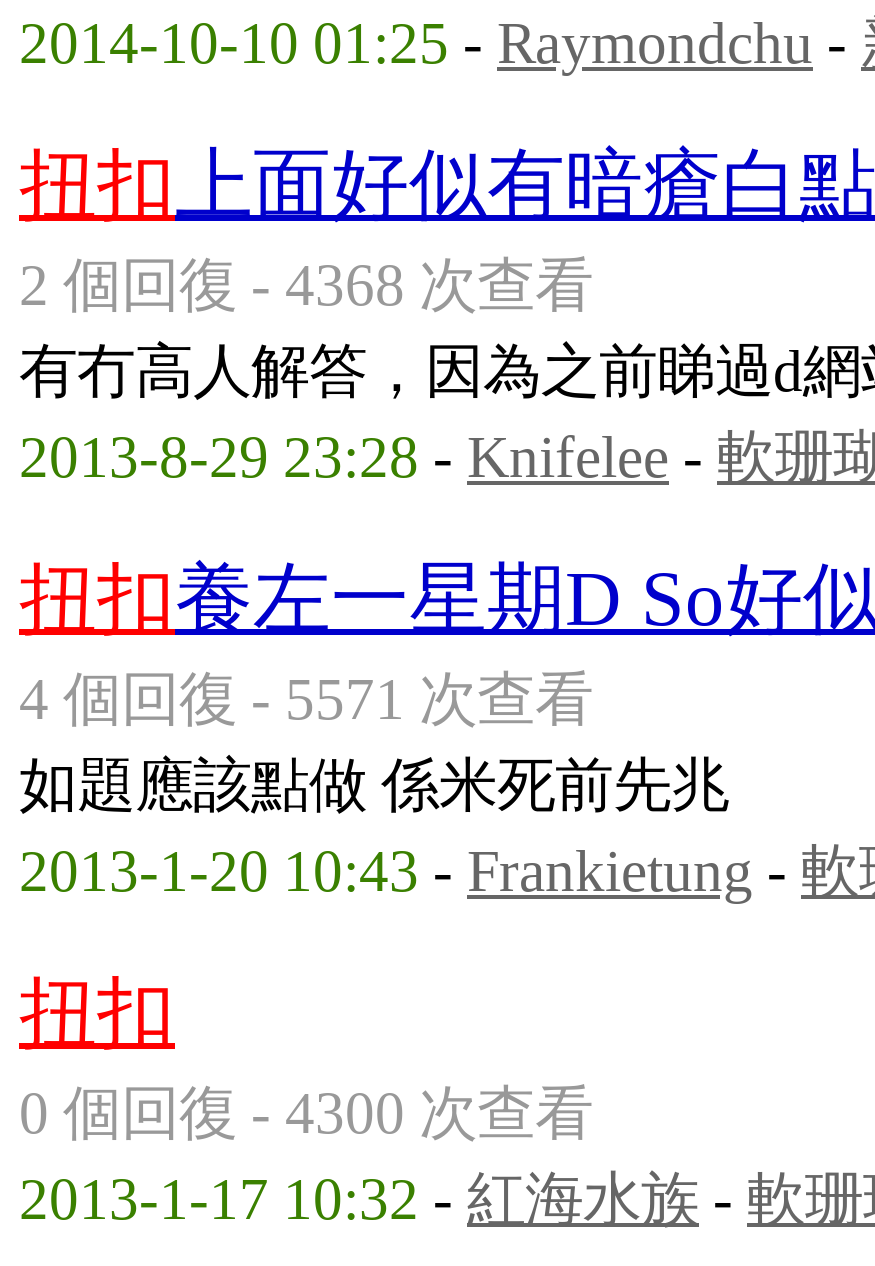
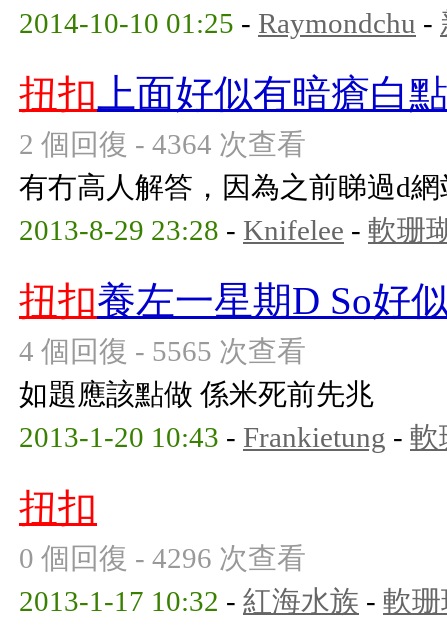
[19,253,593,317] 2 個回復 - 4368 次查看 -> [19,128,306,160] 2 個回復 - 4364 次查看
[19,667,593,731] 4 個回復 - 5571 次查看 -> [19,335,306,367] 4 個回復 - 5565 次查看
[19,1081,593,1145] 0 個回復 - 4300 次查看 -> [19,542,306,574] 0 個回復 - 4296 次查看

